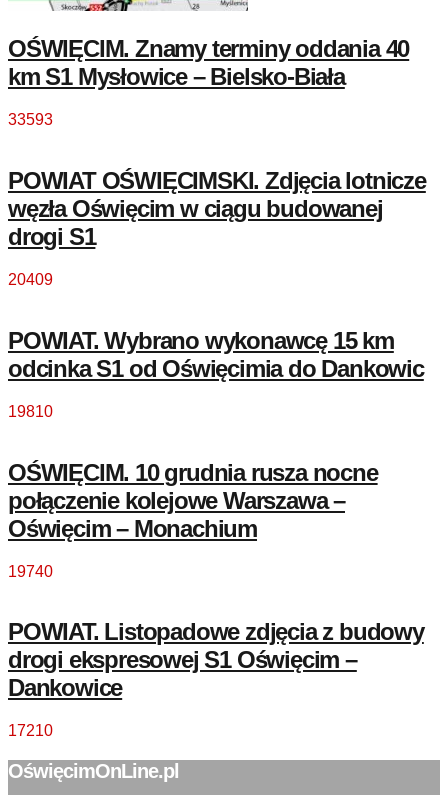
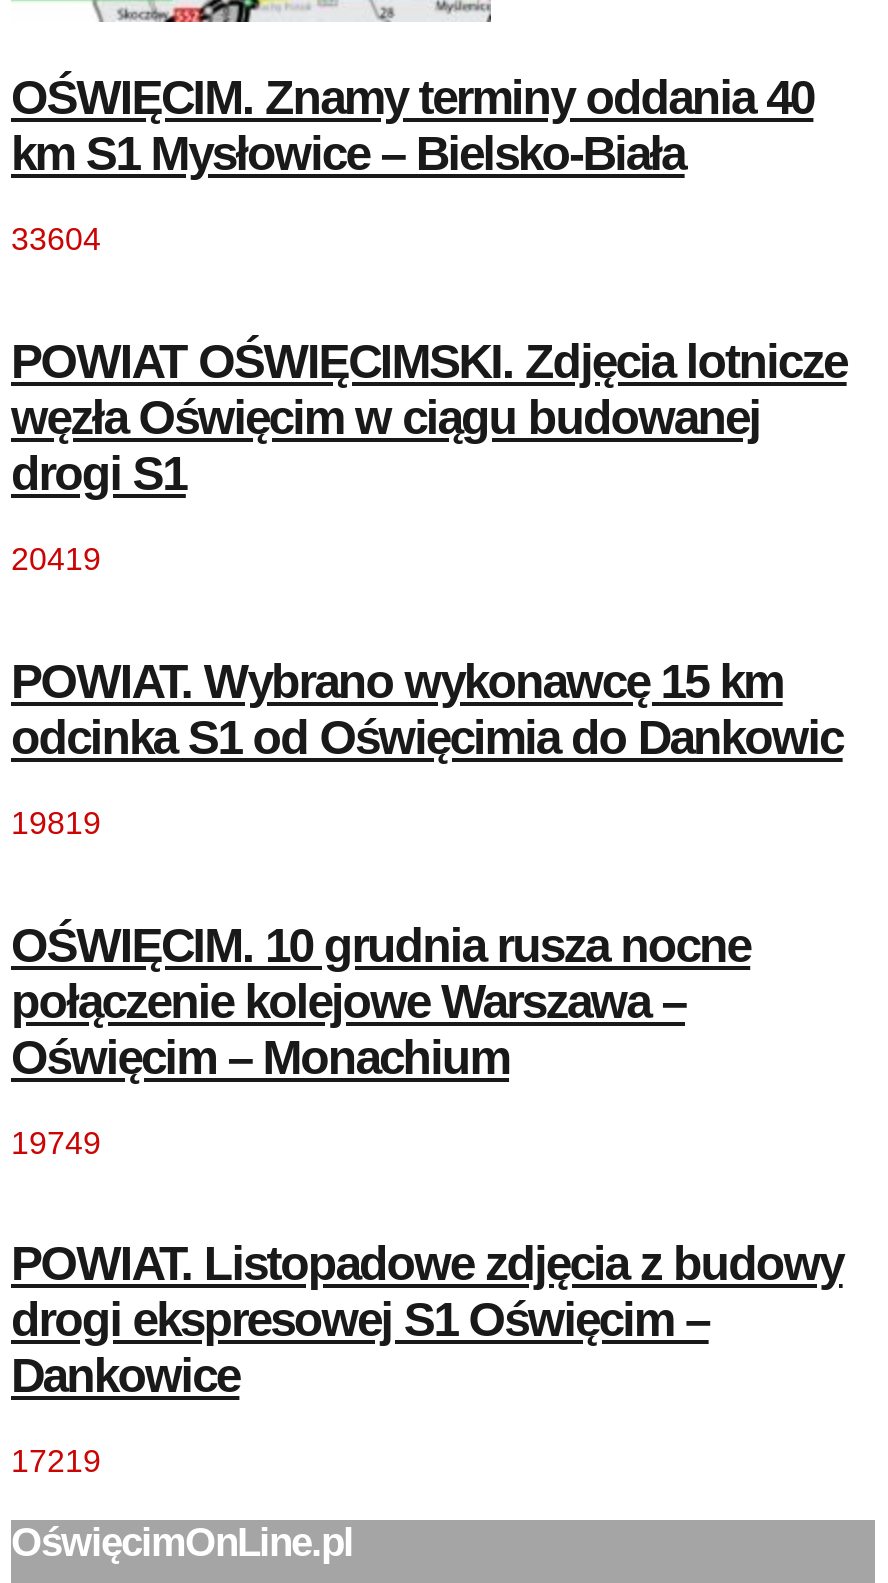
[8,111,53,128] 33593 -> [11,222,101,256] 33604
[8,271,53,288] 20409 -> [11,542,101,576] 20419
[8,403,53,420] 19810 -> [11,805,101,839] 19819
[8,562,53,579] 19740 -> [11,1125,101,1159] 19749
[8,722,53,739] 17210 -> [11,1445,101,1479] 17219

